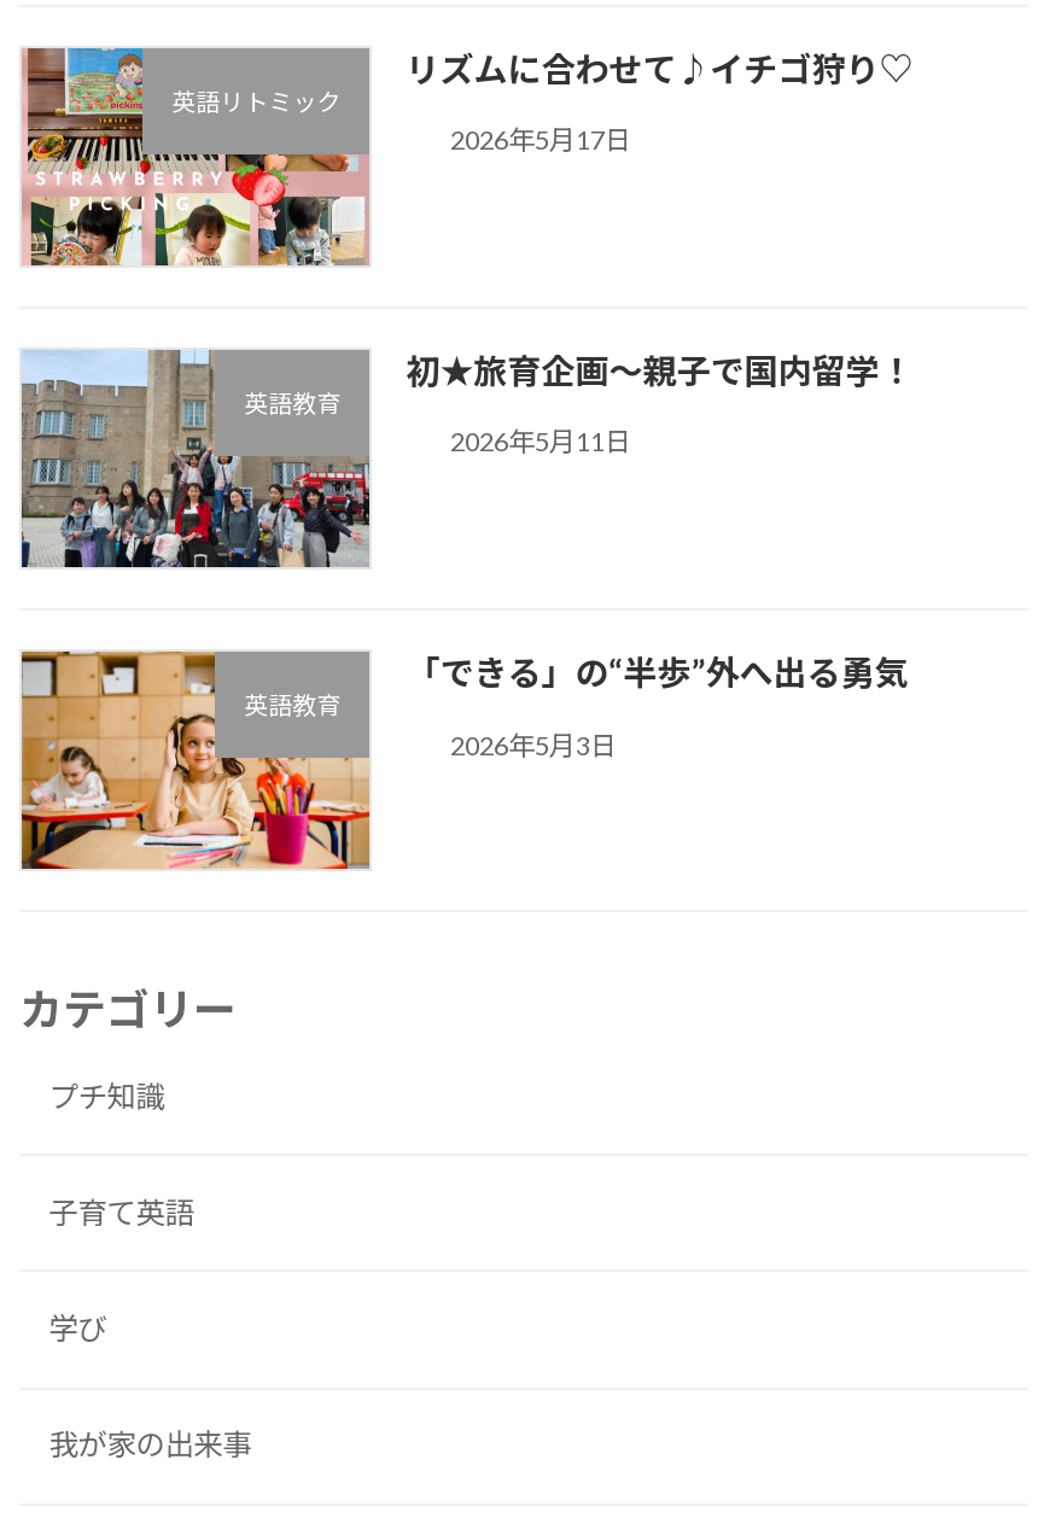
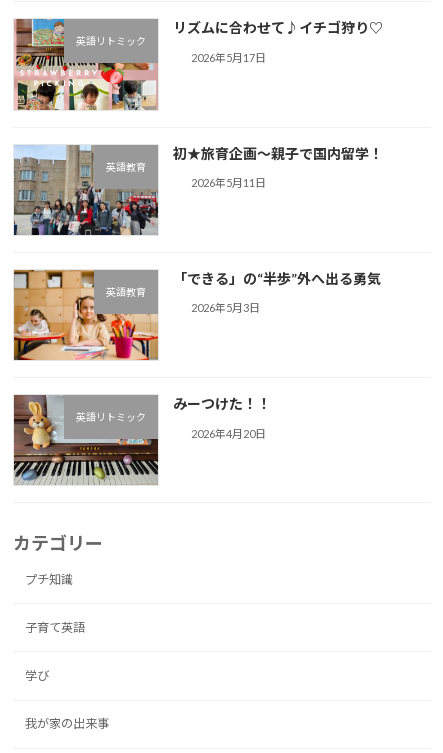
none -> [13,395,159,485] [image] | 英語リトミック
none -> [173,395,271,439] みーつけた！！ | 2026年4月20日

